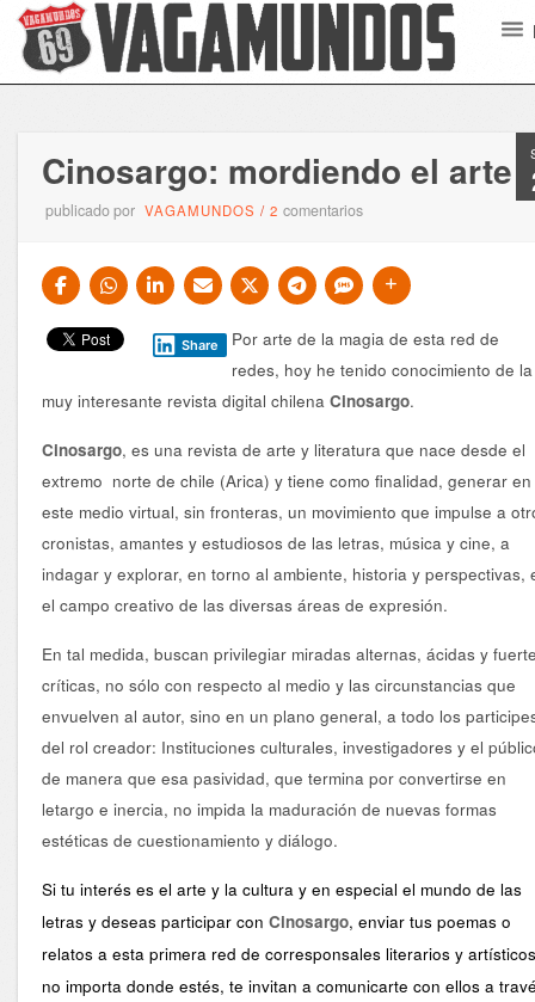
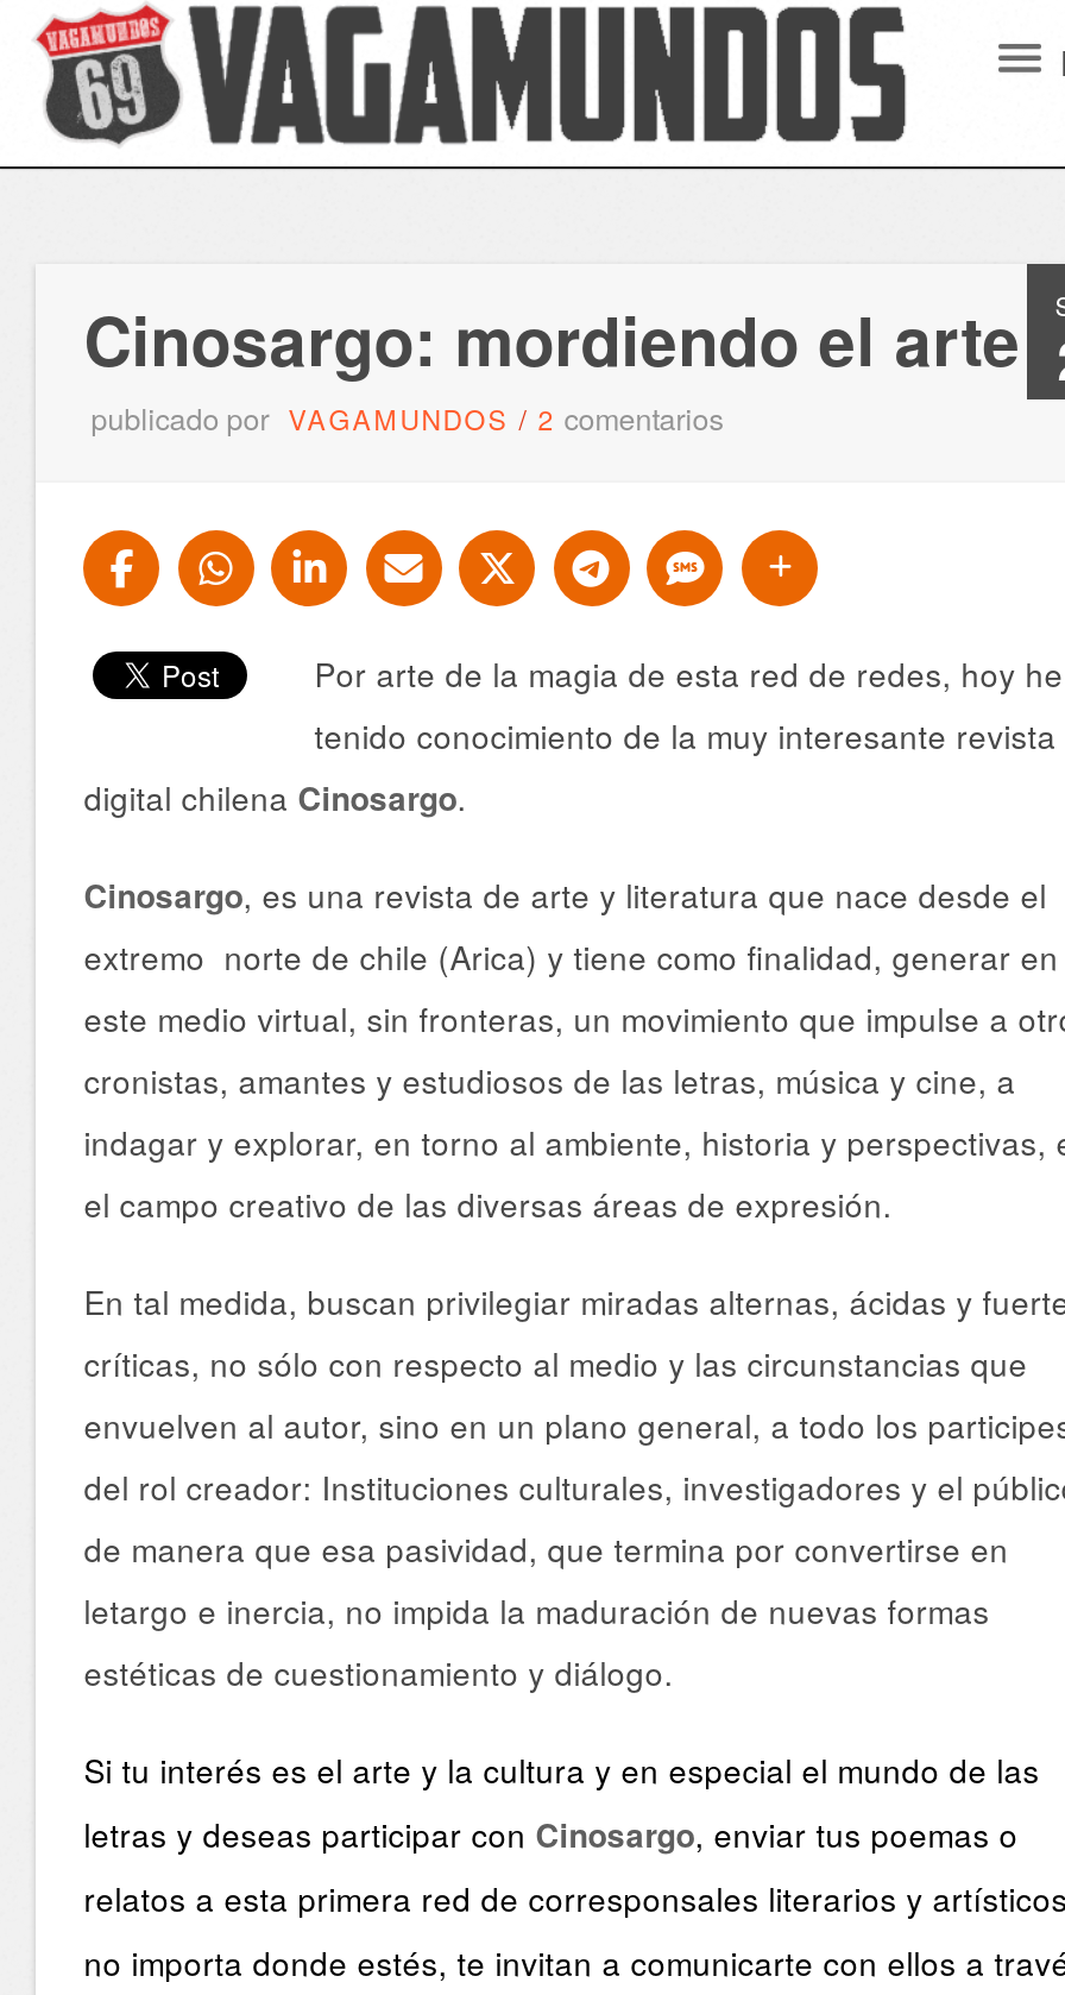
[42,325,532,411] Share | Por arte de la magia de esta red de | redes, hoy he tenido conocimiento de la | muy interesante revista digital chilena Cinosargo. -> [84,648,1063,819] Por arte de la magia de esta red de redes, hoy he | tenido conocimiento de la muy interesante revista | digital chilena Cinosargo.

